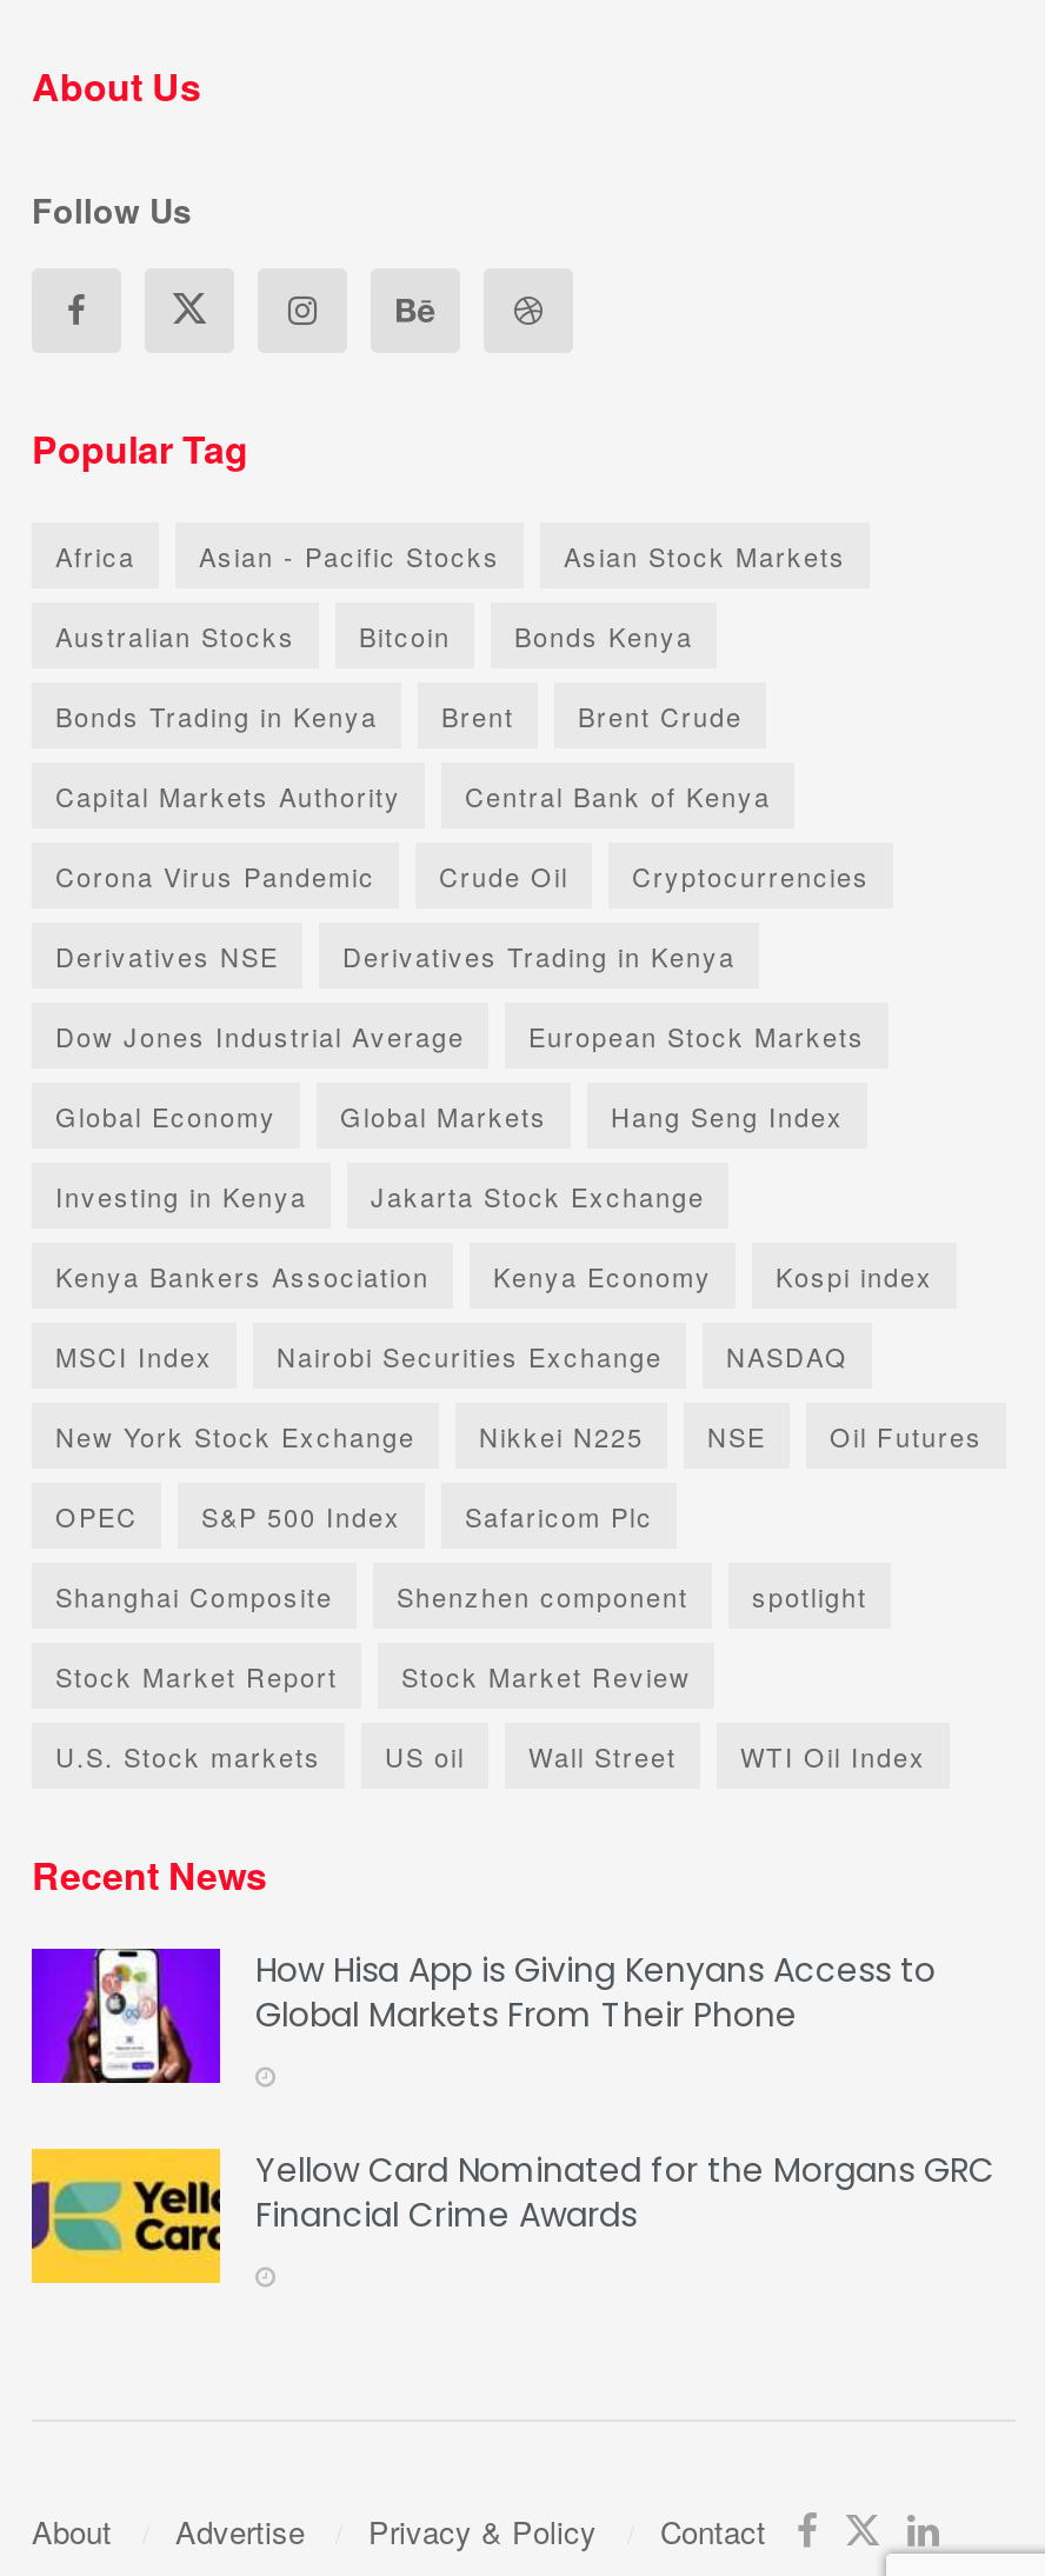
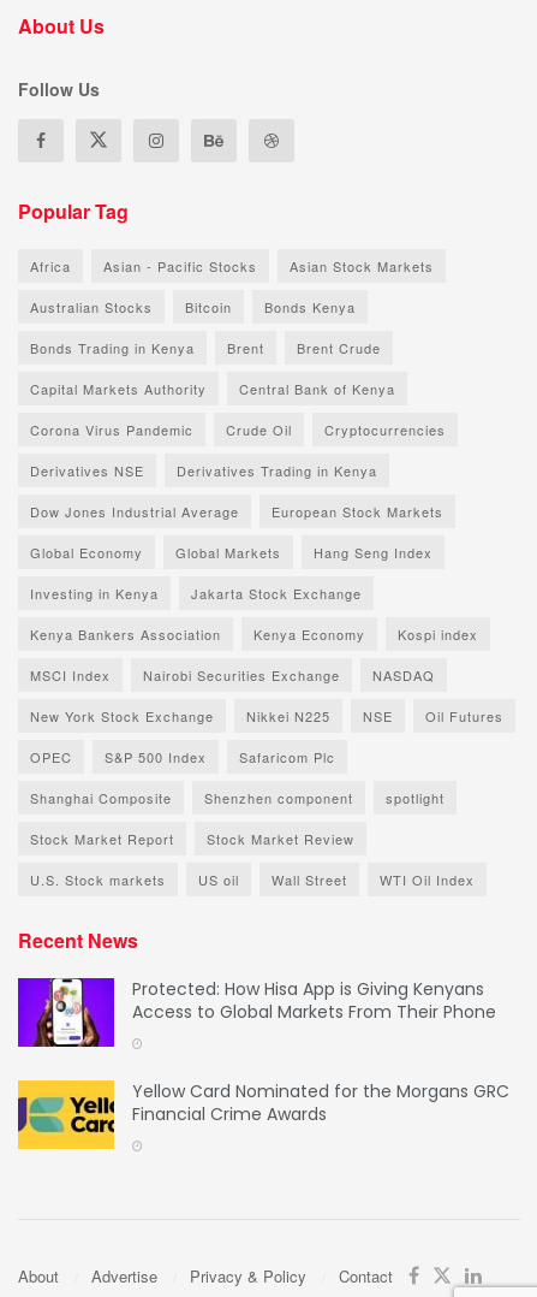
[255,1947,936,2038] How Hisa App is Giving Kenyans Access to | Global Markets From Their Phone -> [132,977,496,1024] Protected: How Hisa App is Giving Kenyans | Access to Global Markets From Their Phone

